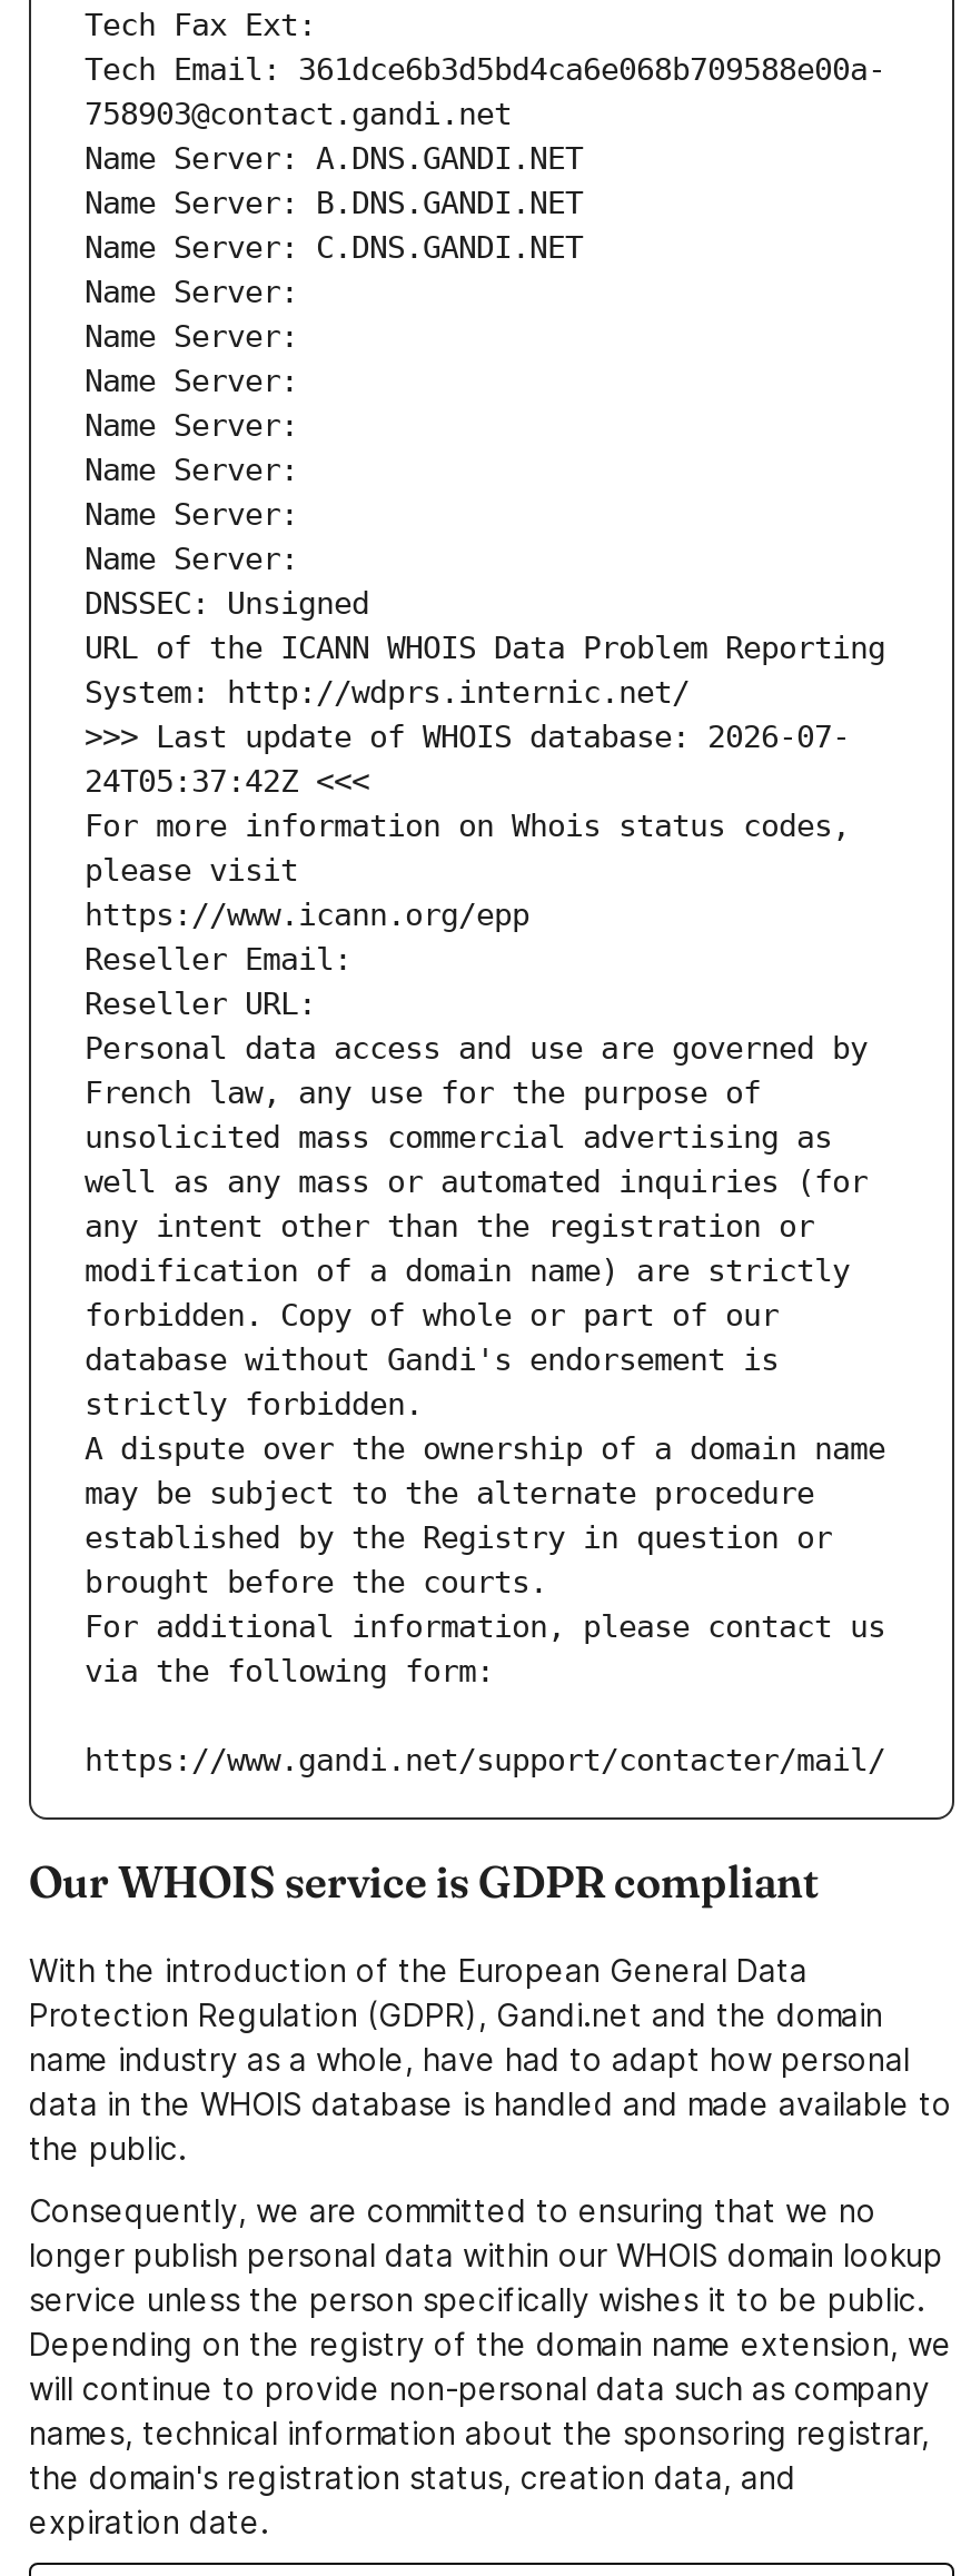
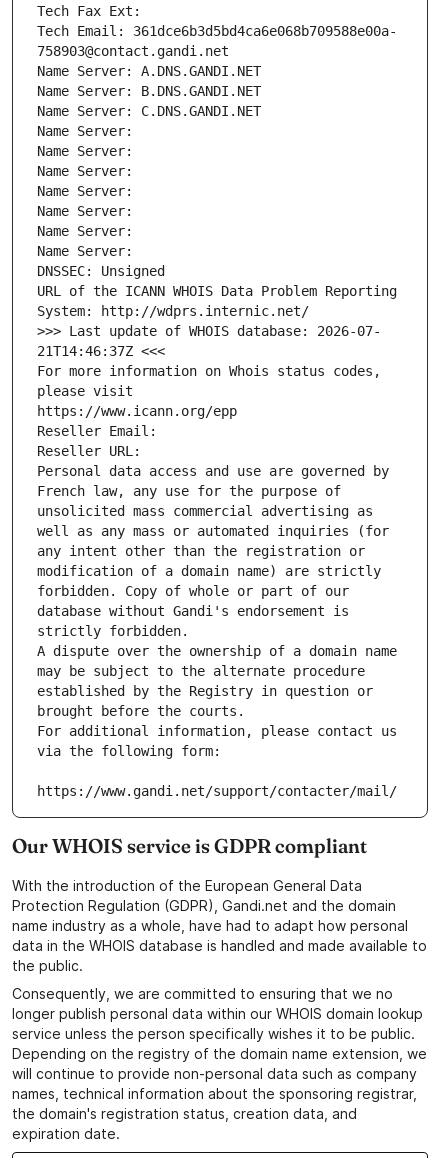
[85,764,369,799] 24T05:37:42Z <<< -> [37,343,165,359] 21T14:46:37Z <<<

